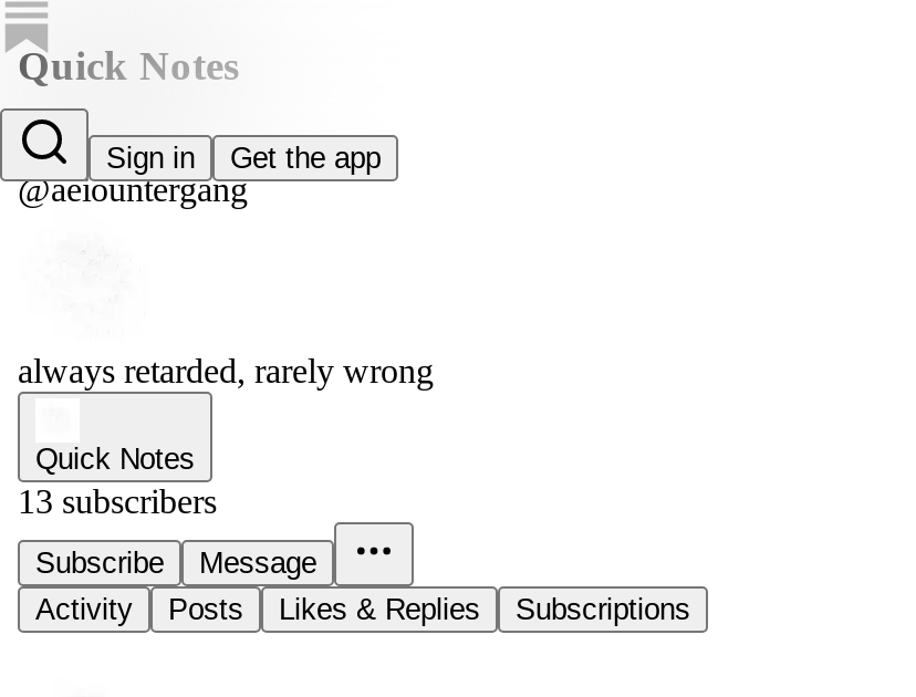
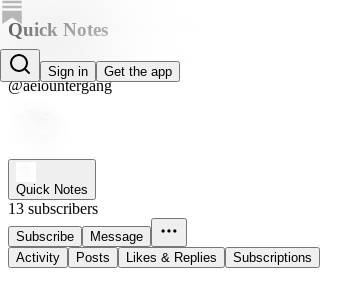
[18,353,434,390] always retarded, rarely wrong -> none

